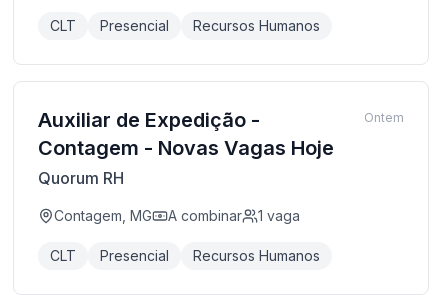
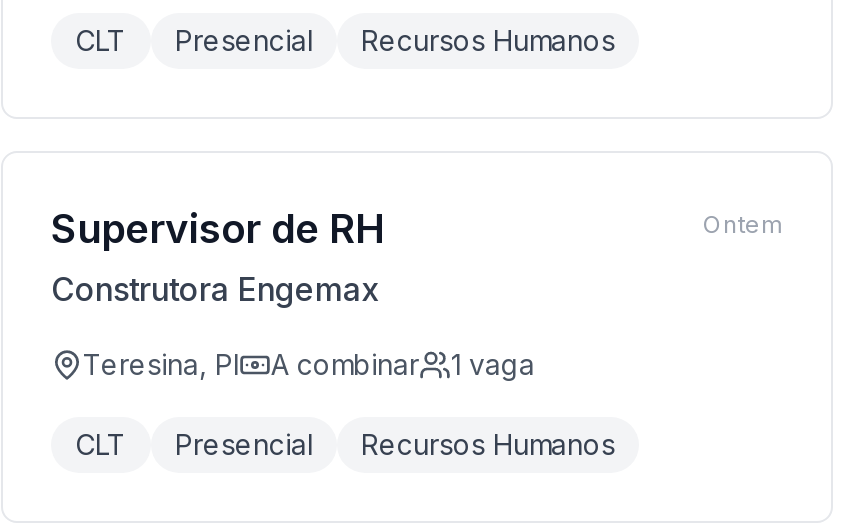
[38,108,334,188] Auxiliar de Expedição - | Contagem - Novas Vagas Hoje | Quorum RH -> [51,205,383,309] Supervisor de RH | Construtora Engemax
[54,207,152,224] Contagem, MG -> [83,347,239,381] Teresina, PI

